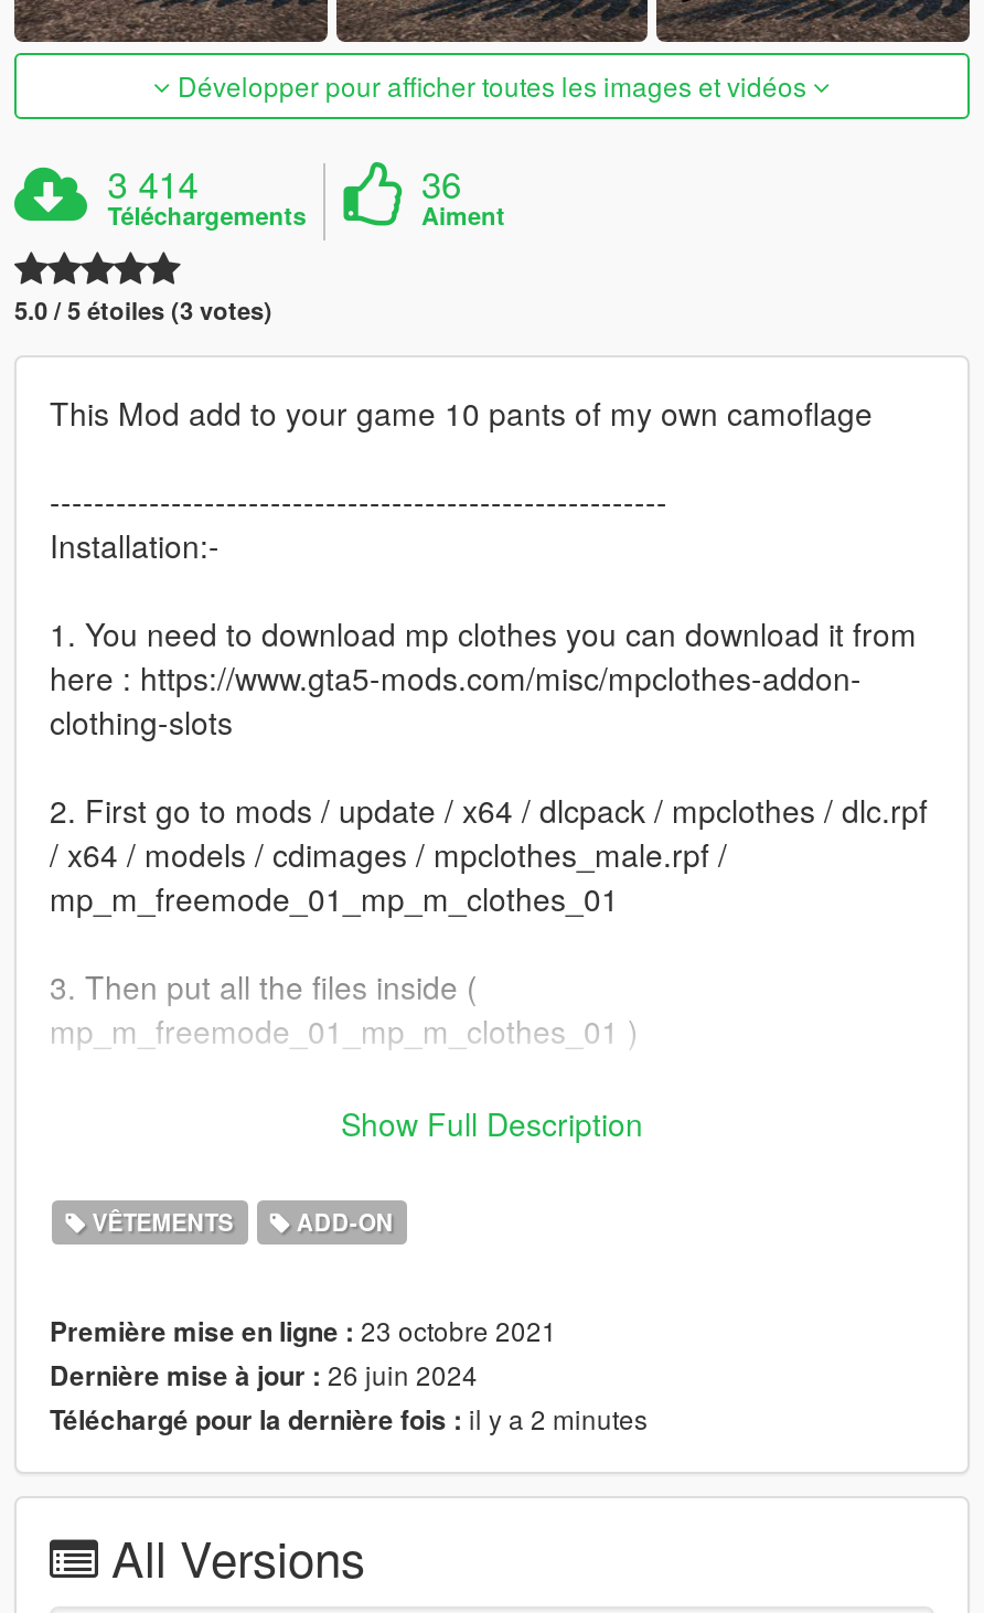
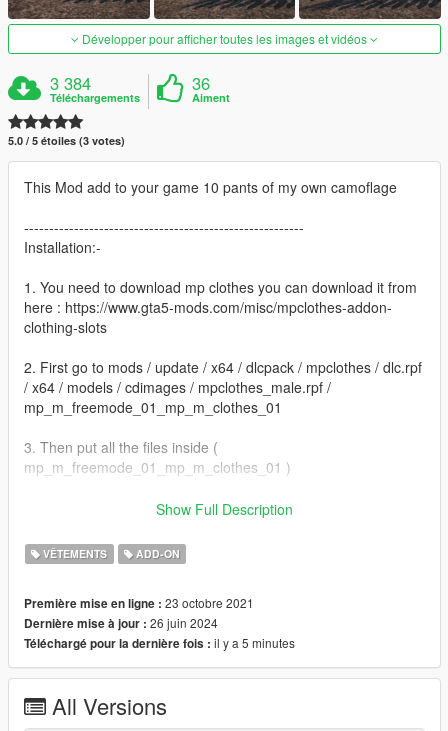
[107,157,198,210] 3 414 -> [50,71,91,95] 3 384
[50,1399,648,1439] Téléchargé pour la dernière fois : il y a 2 minutes -> [24,634,295,652] Téléchargé pour la dernière fois : il y a 5 minutes

